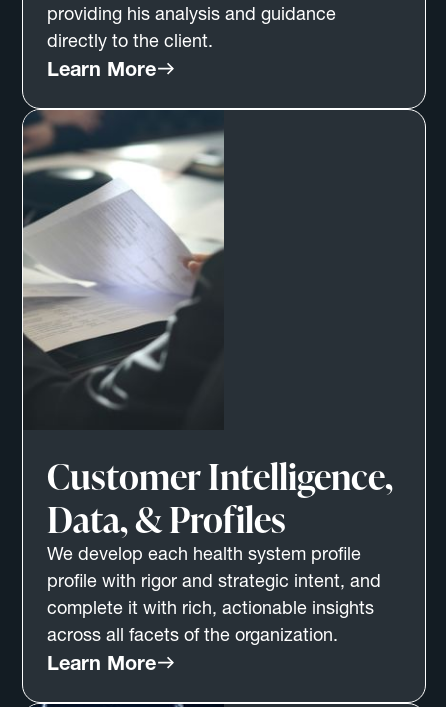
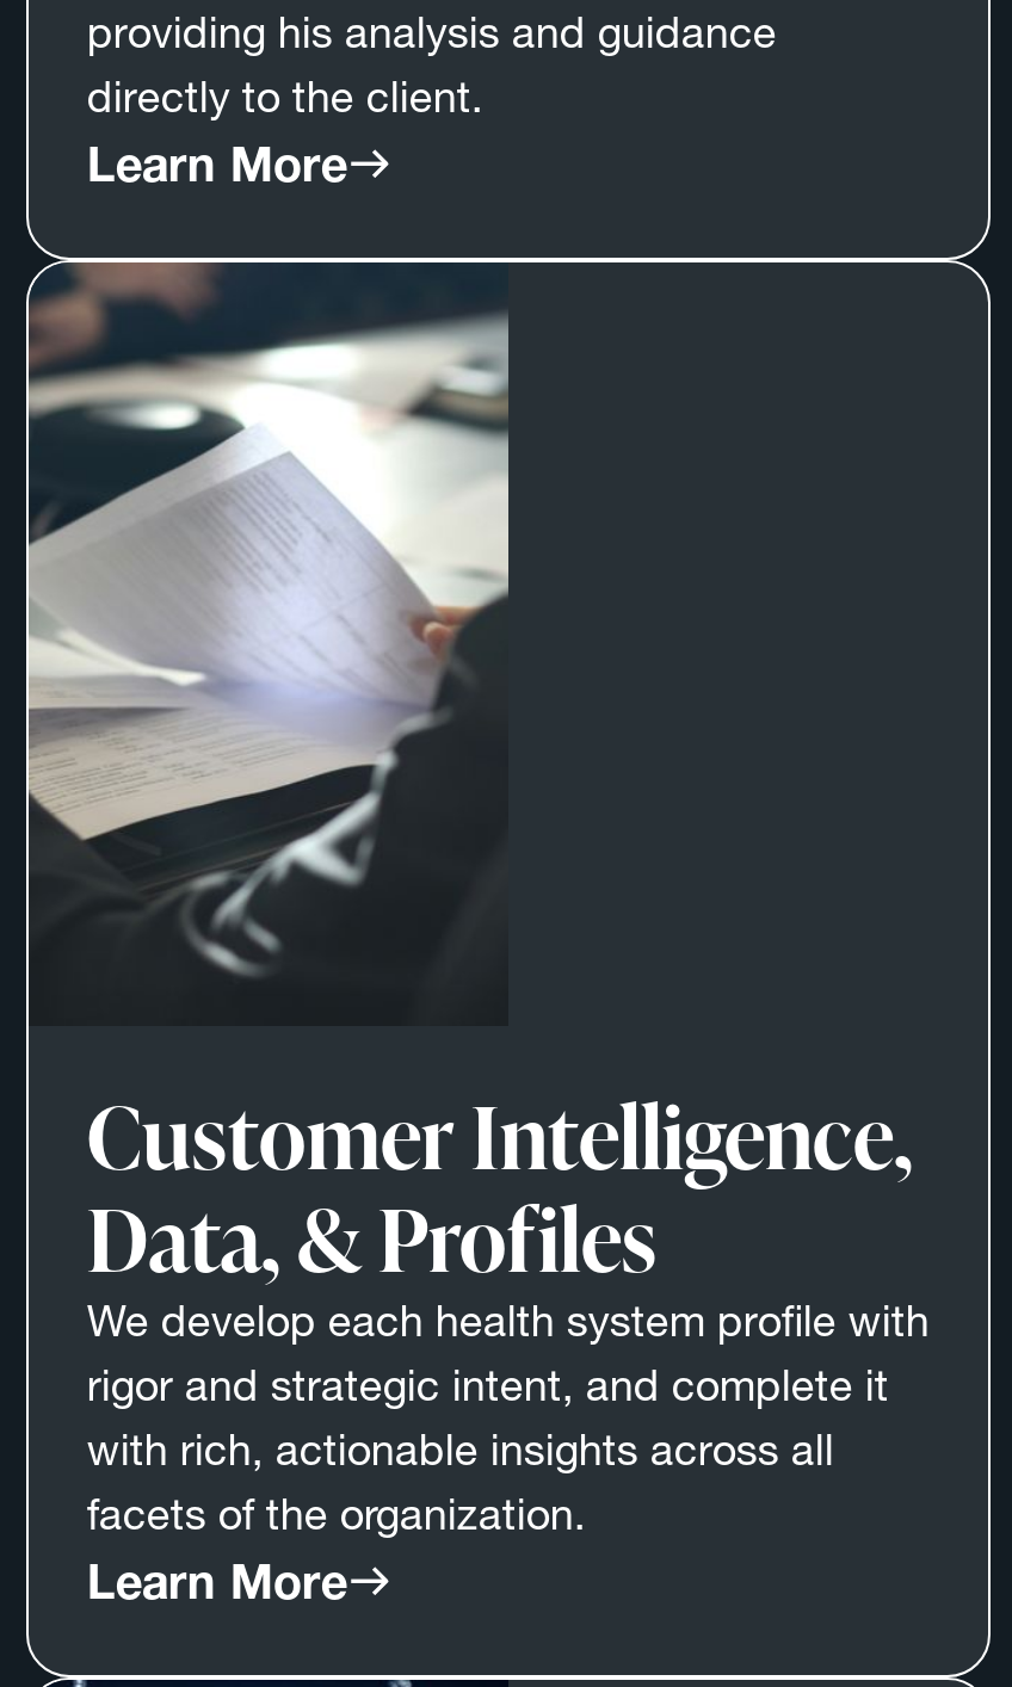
[47,542,381,646] We develop each health system profile | profile with rigor and strategic intent, and | complete it with rich, actionable insights | across all facets of the organization. -> [87,1293,929,1541] We develop each health system profile with | rigor and strategic intent, and complete it | with rich, actionable insights across all | facets of the organization.

